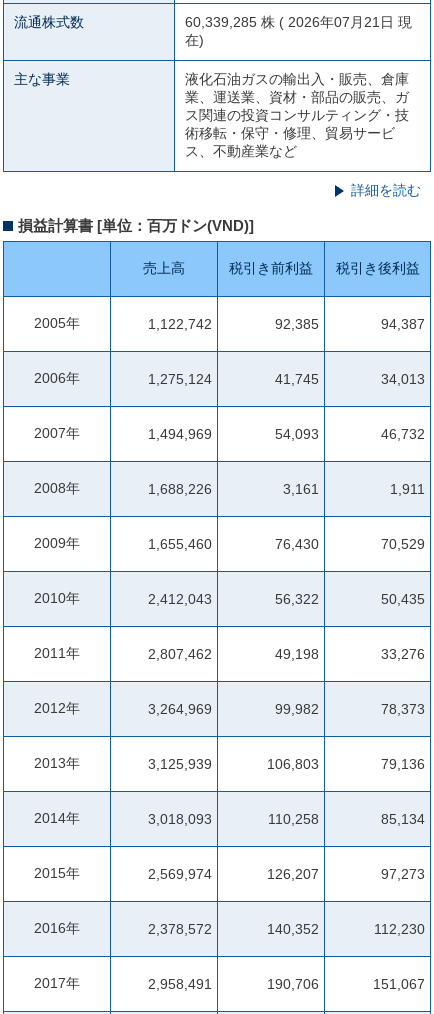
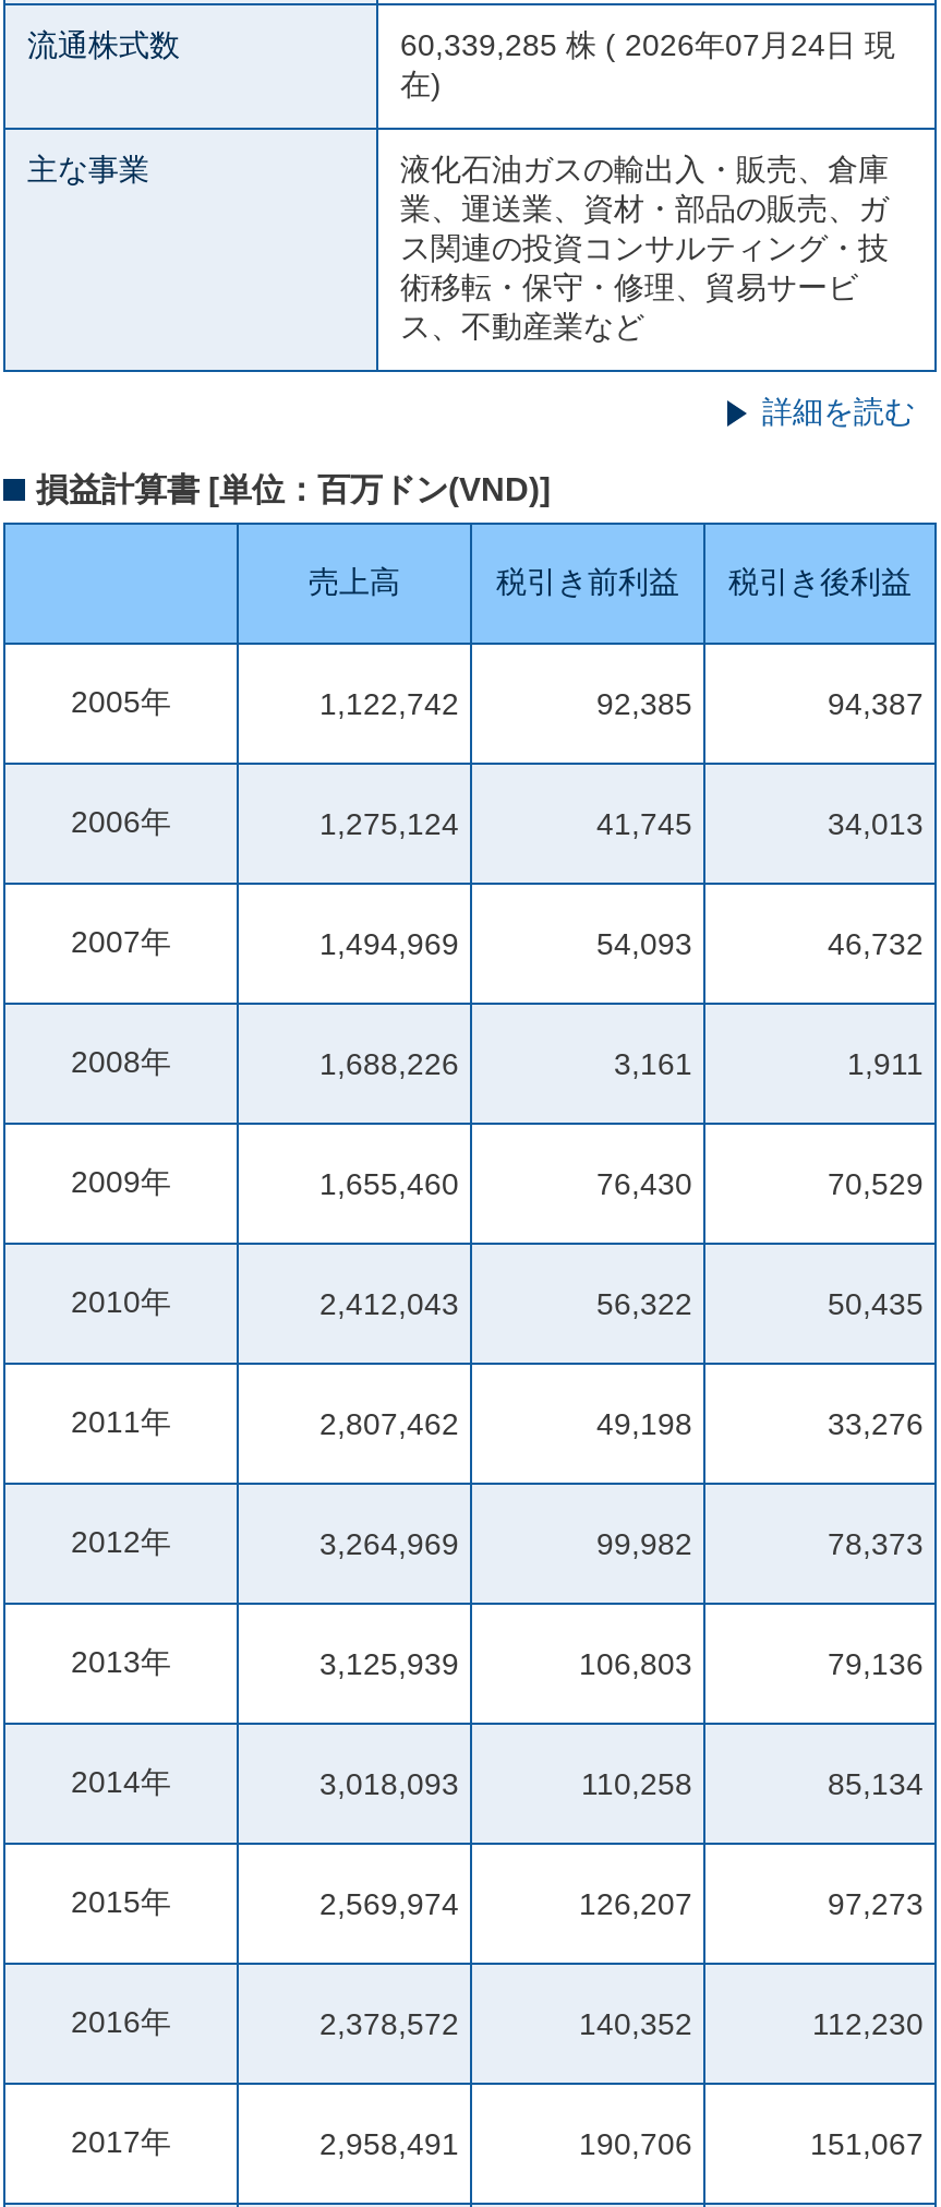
[185,14,412,30] 60,339,285 株 ( 2026年07月21日 現 -> [400,27,895,62] 60,339,285 株 ( 2026年07月24日 現

